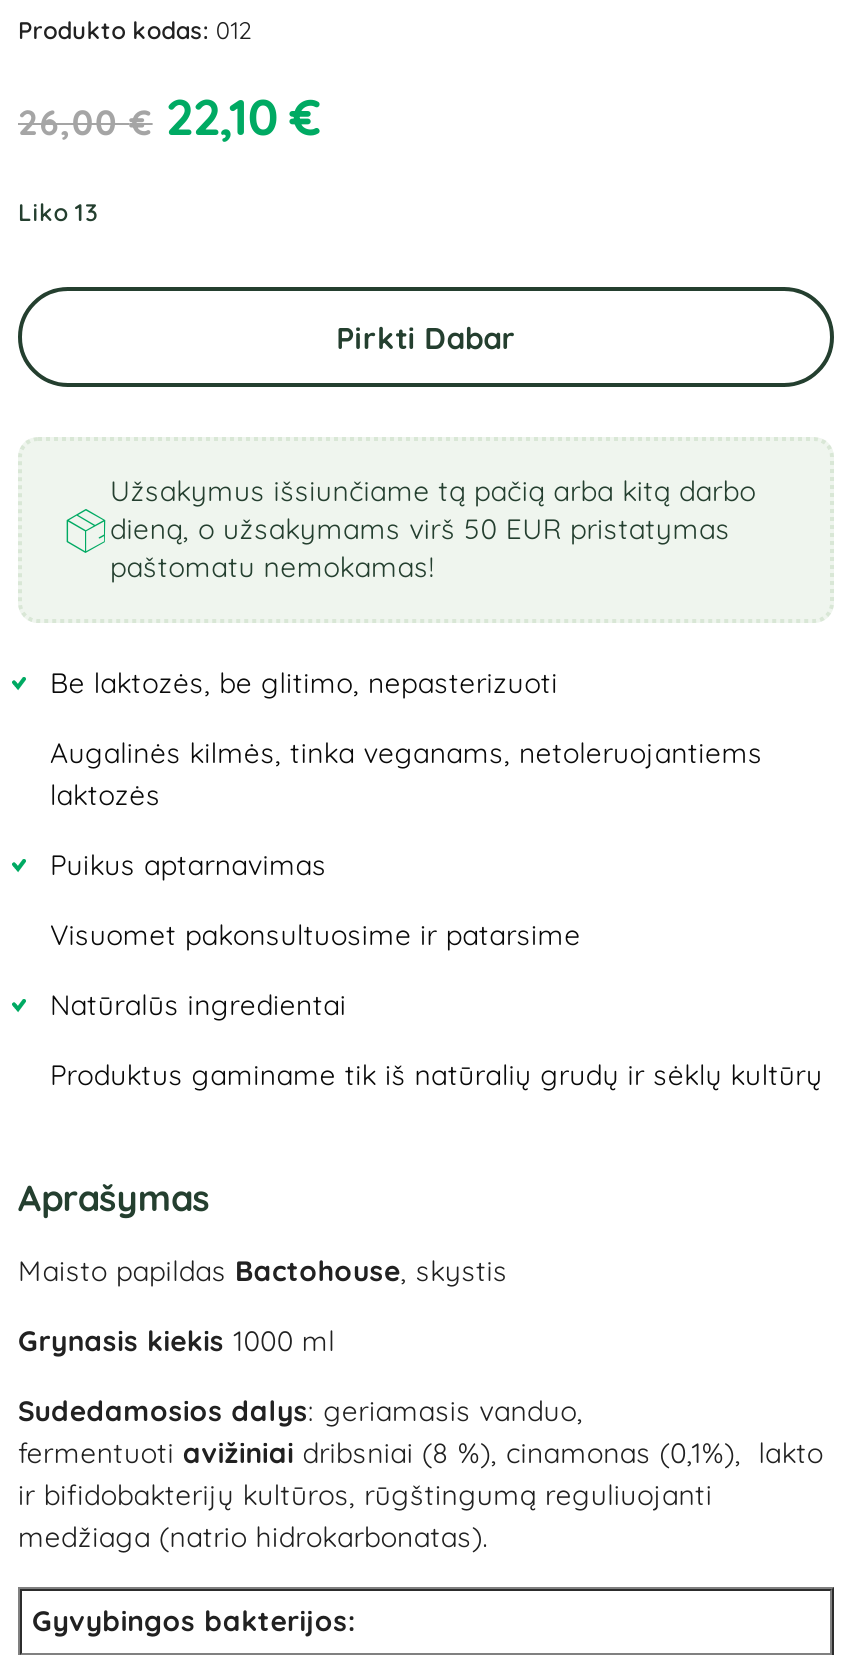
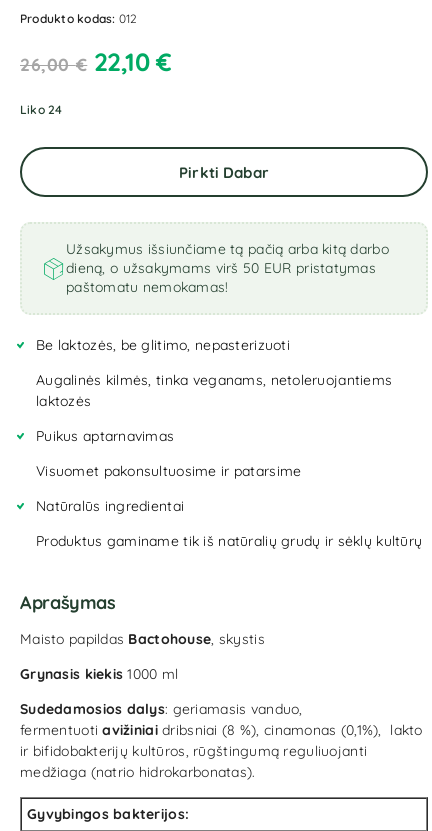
[18,197,97,227] Liko 13 -> [20,102,63,117] Liko 24

